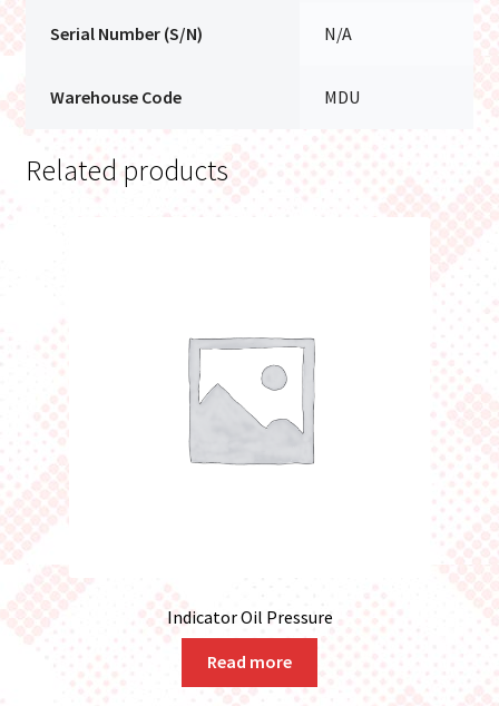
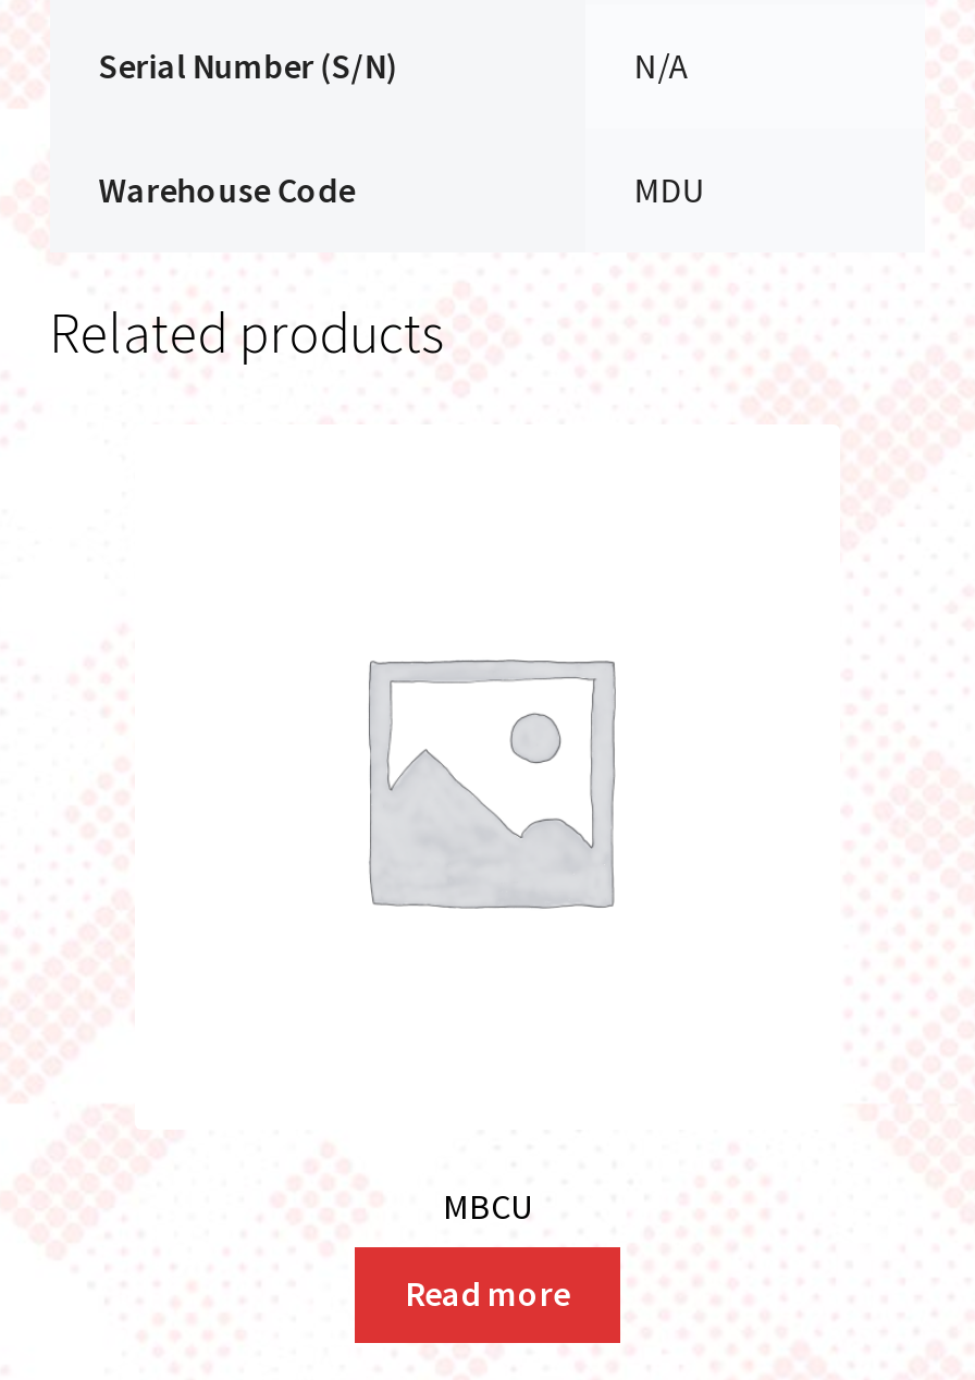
[167,606,332,628] Indicator Oil Pressure -> [443,1184,532,1228] MBCU

